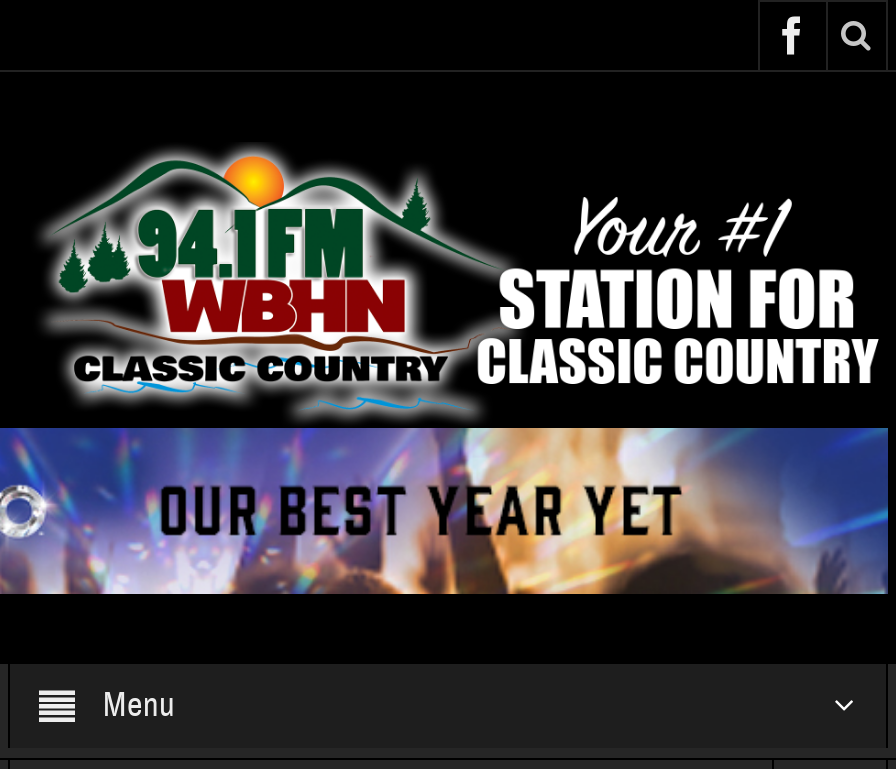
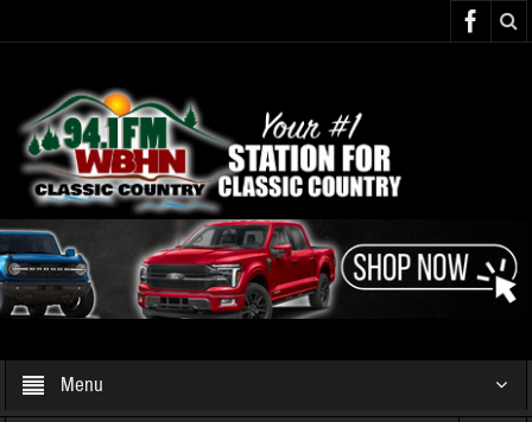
[6,144,890,596] [image] -> [4,87,527,319] [image]

